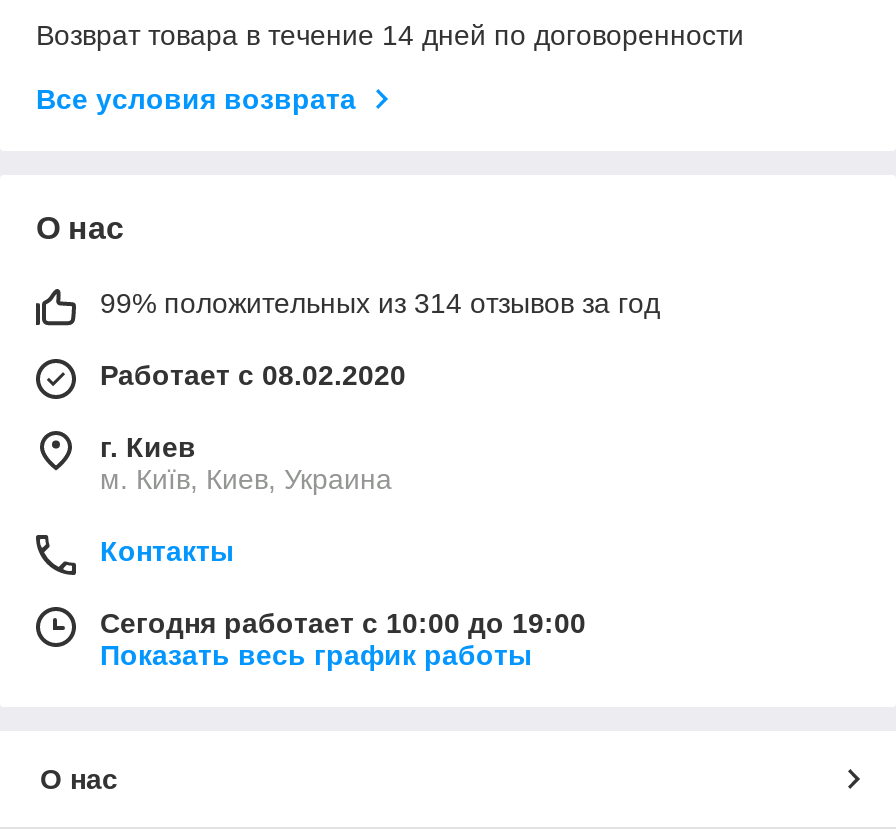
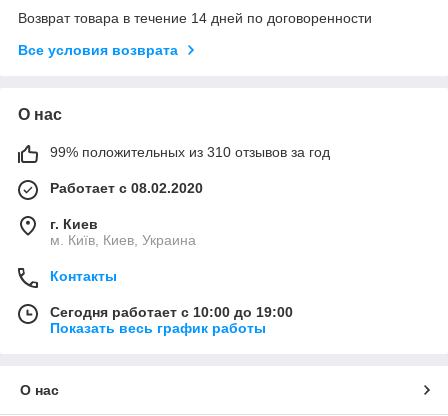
[100,287,660,319] 99% положительных из 314 отзывов за год -> [50,144,330,160] 99% положительных из 310 отзывов за год

